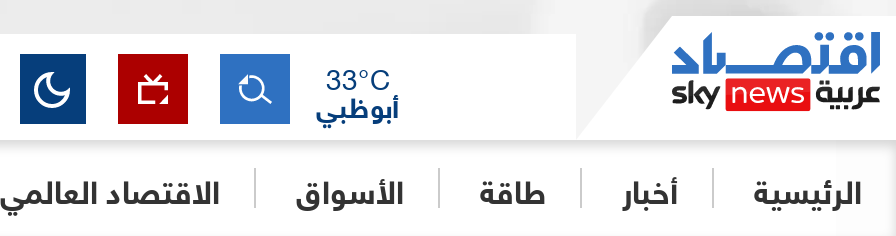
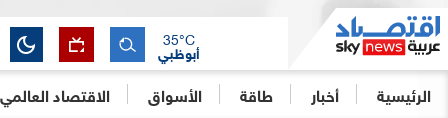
[326,49,390,99] 33°C -> [163,24,195,49] 35°C

